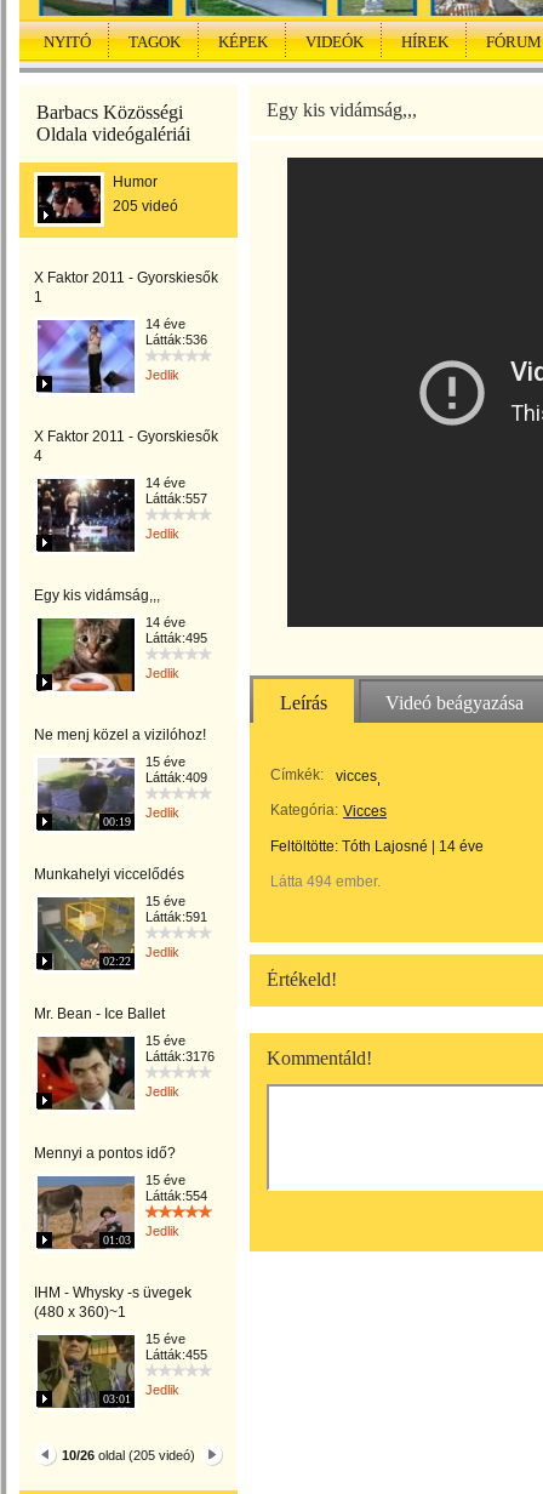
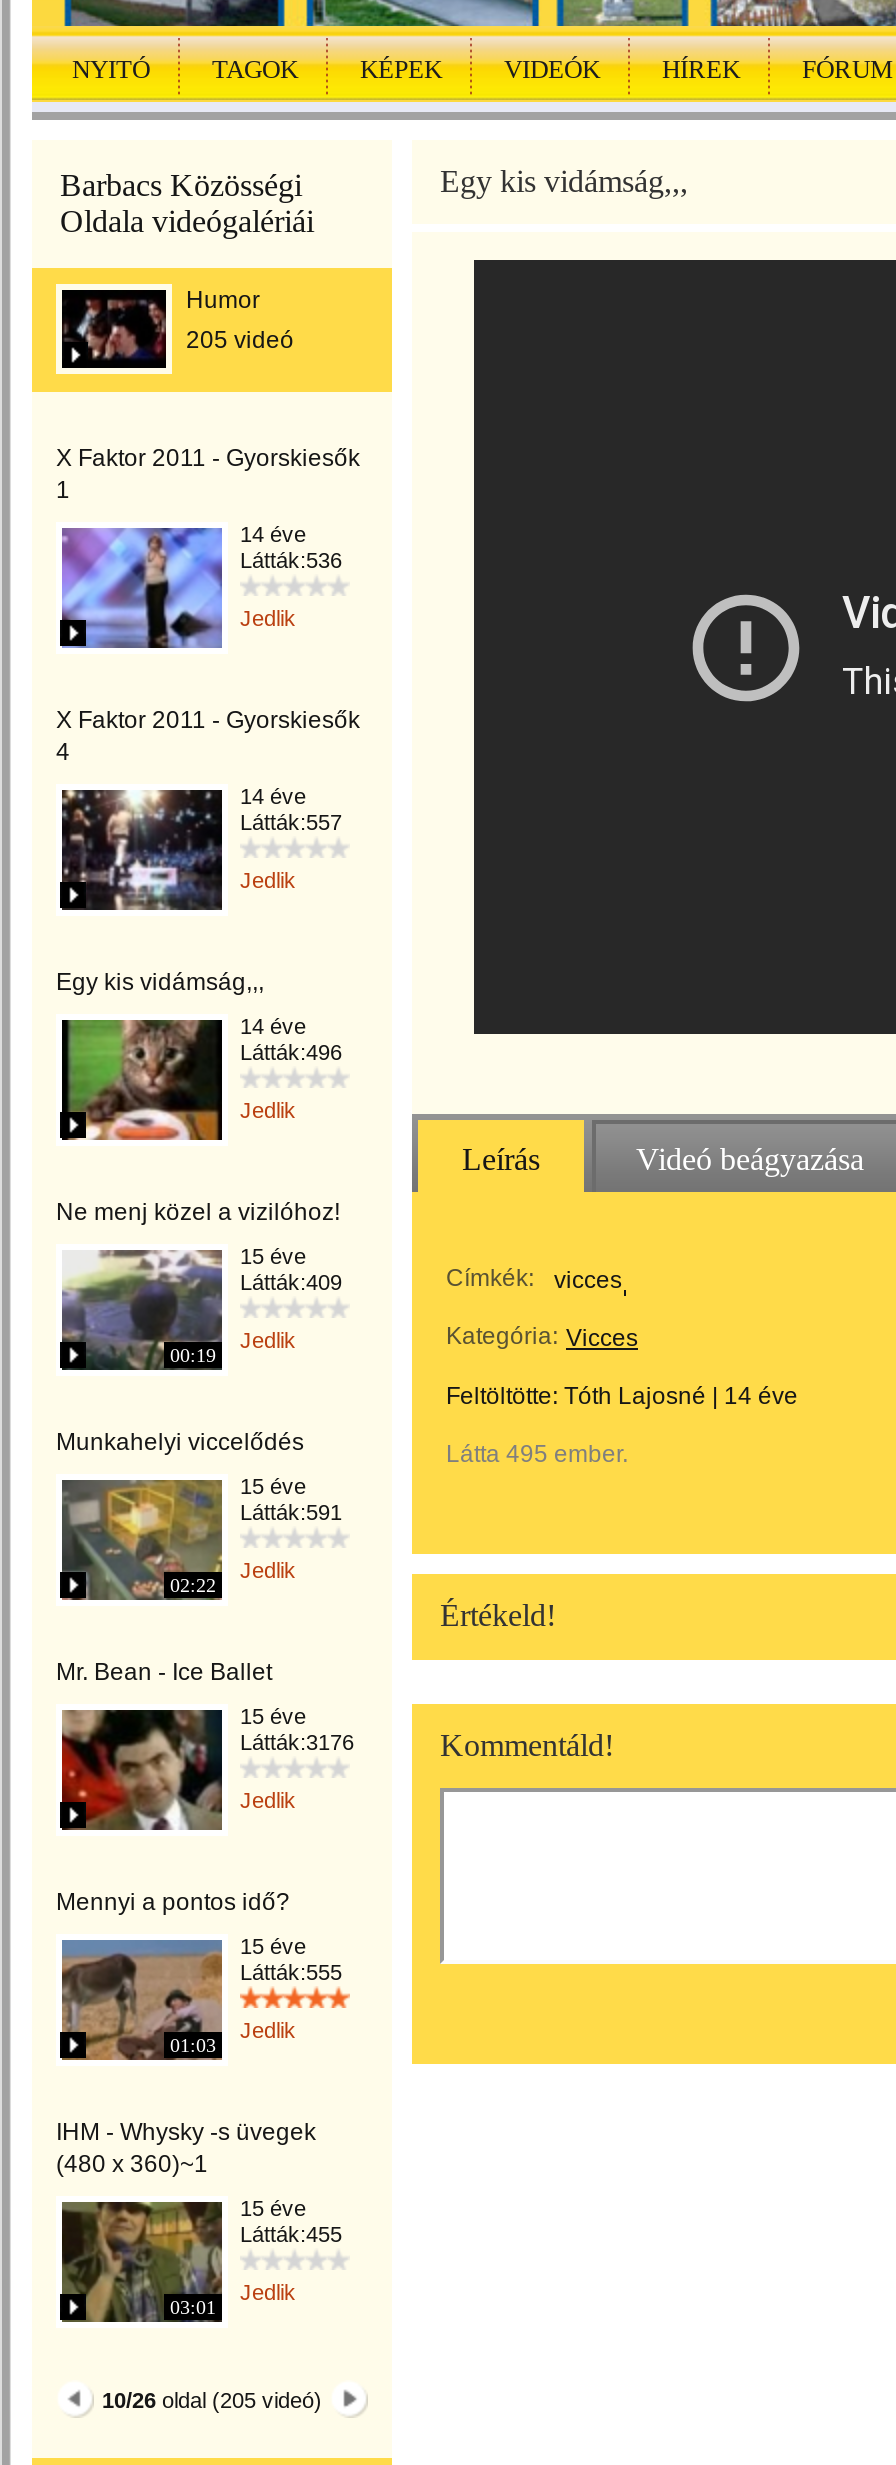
[145,631,207,645] Látták:495 -> [240,1040,342,1064] Látták:496
[270,873,381,890] Látta 494 ember. -> [446,1440,628,1468] Látta 495 ember.
[145,1188,207,1203] Látták:554 -> [240,1960,342,1984] Látták:555

